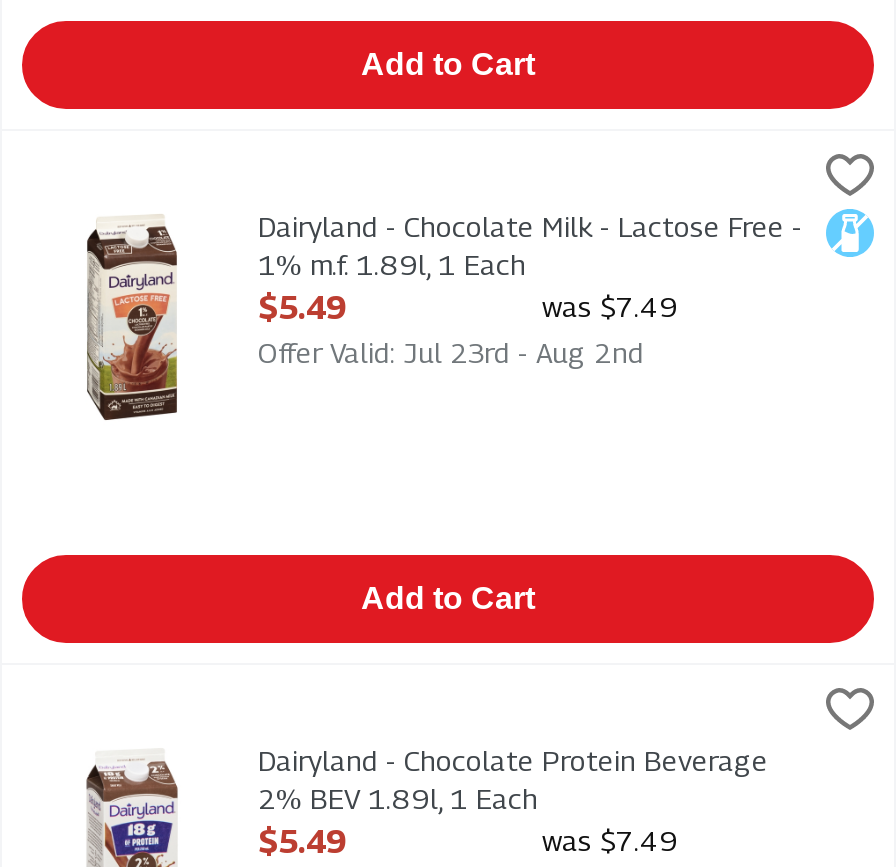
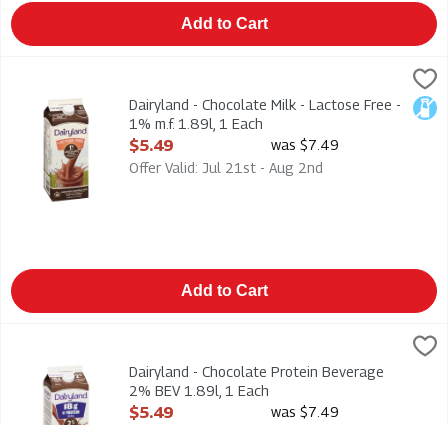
[258,335,644,369] Offer Valid: Jul 23rd - Aug 2nd -> [129,159,323,176] Offer Valid: Jul 21st - Aug 2nd

